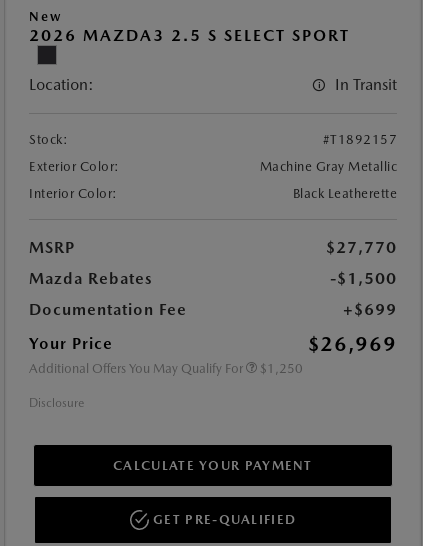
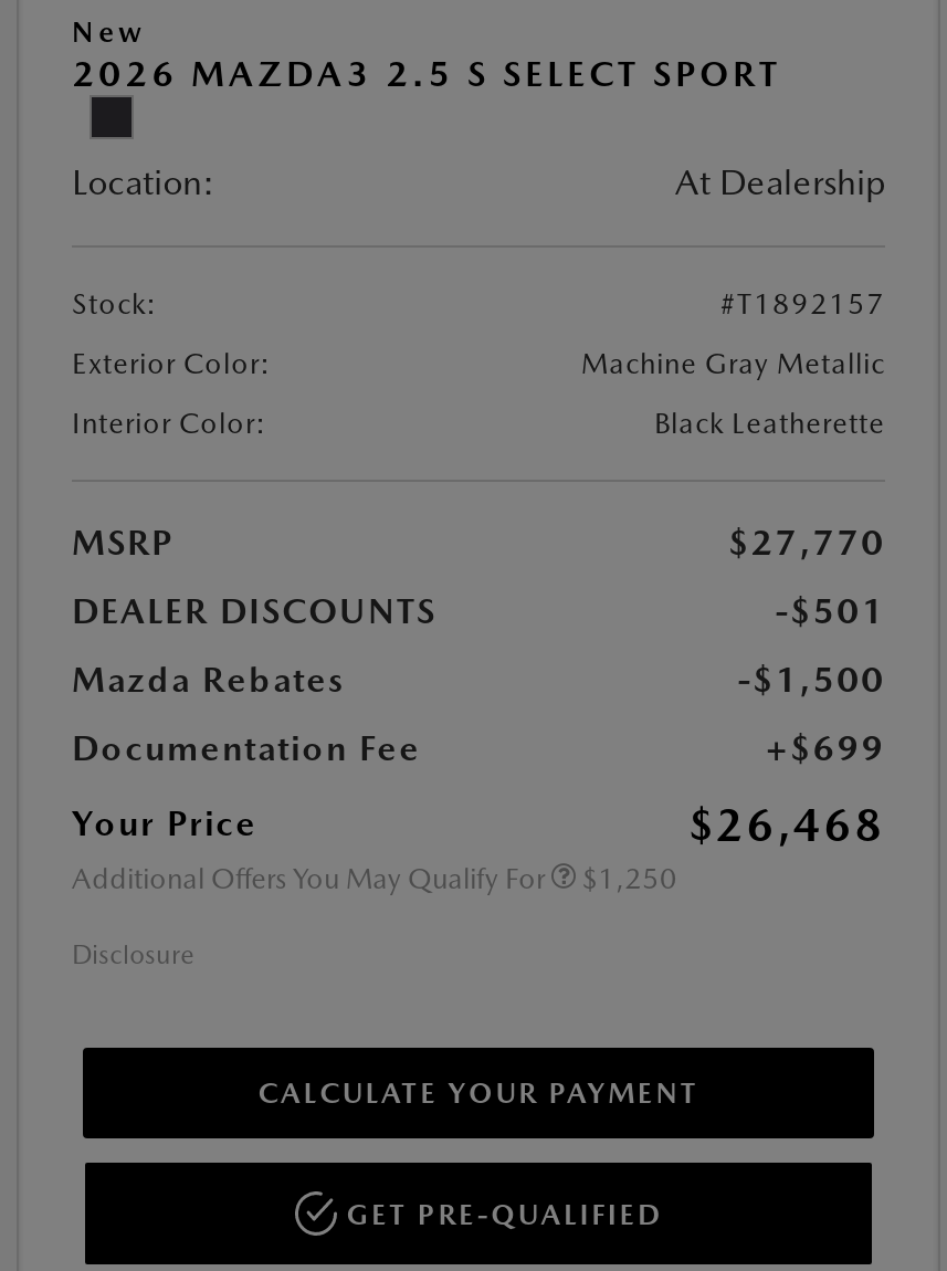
[335,75,397,94] In Transit -> [675,162,885,204] At Dealership
none -> [72,590,885,632] DEALER DISCOUNTS | -$501
[308,332,397,356] $26,969 -> [688,798,885,851] $26,468

